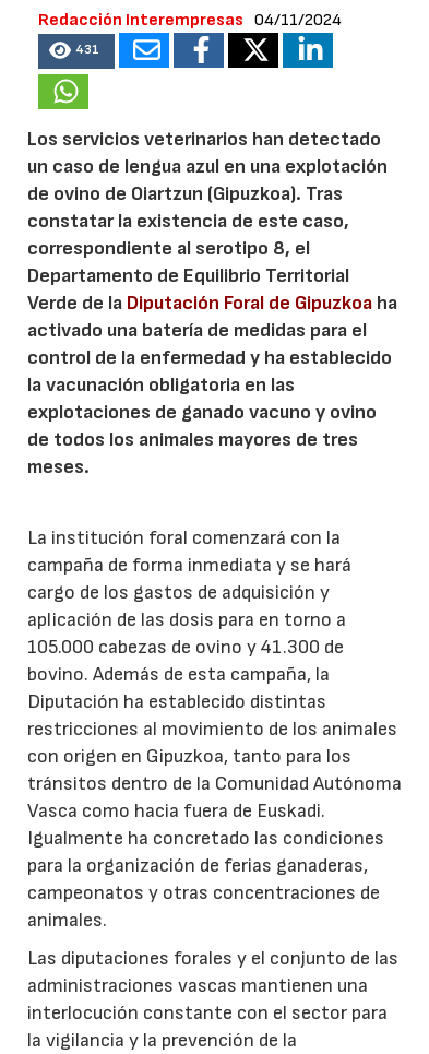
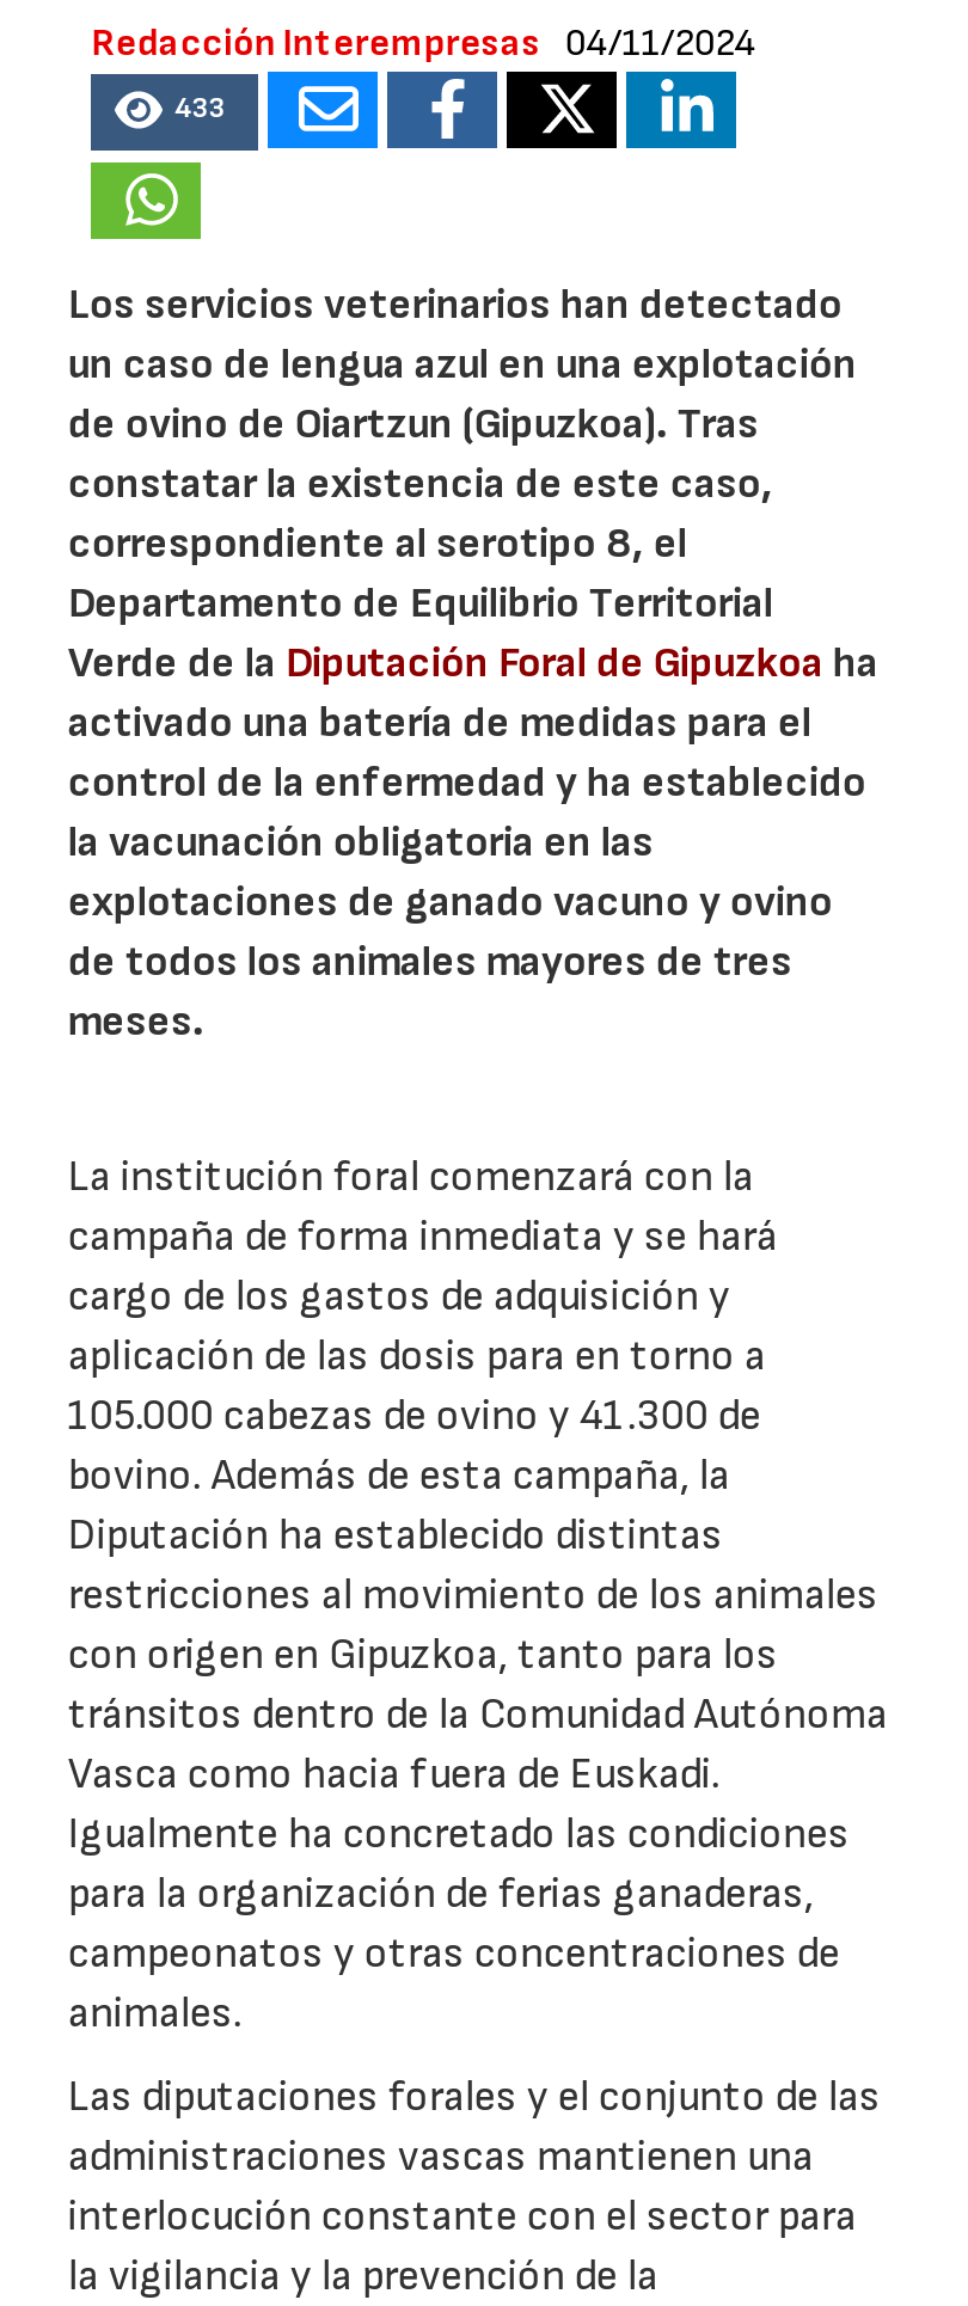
[77,42,100,58] 431 -> [175,91,226,127] 433

